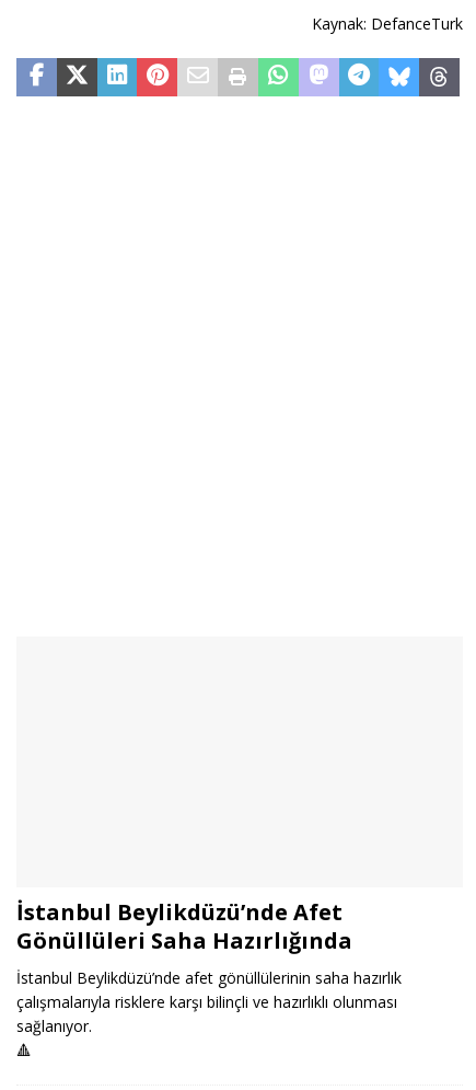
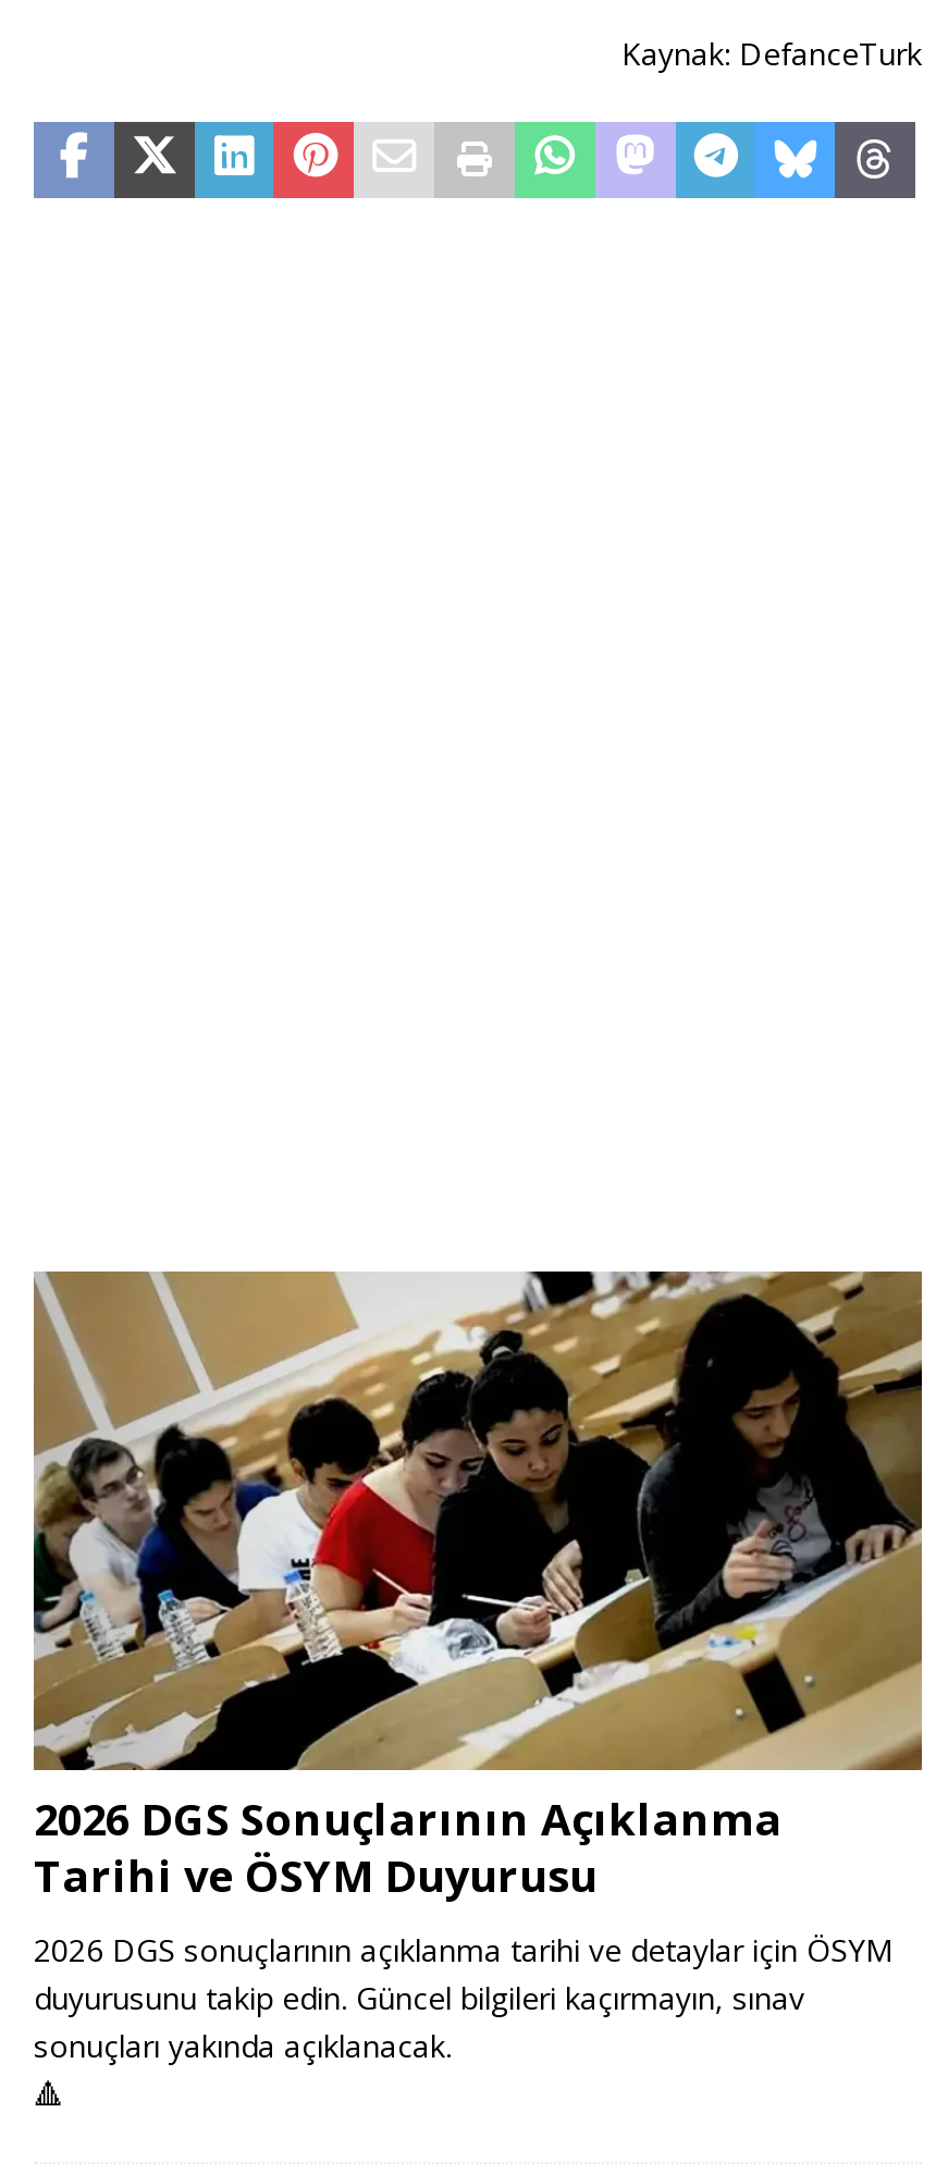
none -> [32,1269,924,1772] [image]
[16,898,402,1037] İstanbul Beylikdüzü’nde Afet | Gönüllüleri Saha Hazırlığında | İstanbul Beylikdüzü’nde afet gönüllülerinin saha hazırlık | çalışmalarıyla risklere karşı bilinçli ve hazırlıklı olunması | sağlanıyor. -> [34,1791,894,2067] 2026 DGS Sonuçlarının Açıklanma | Tarihi ve ÖSYM Duyurusu | 2026 DGS sonuçlarının açıklanma tarihi ve detaylar için ÖSYM | duyurusunu takip edin. Güncel bilgileri kaçırmayın, sınav | sonuçları yakında açıklanacak.

